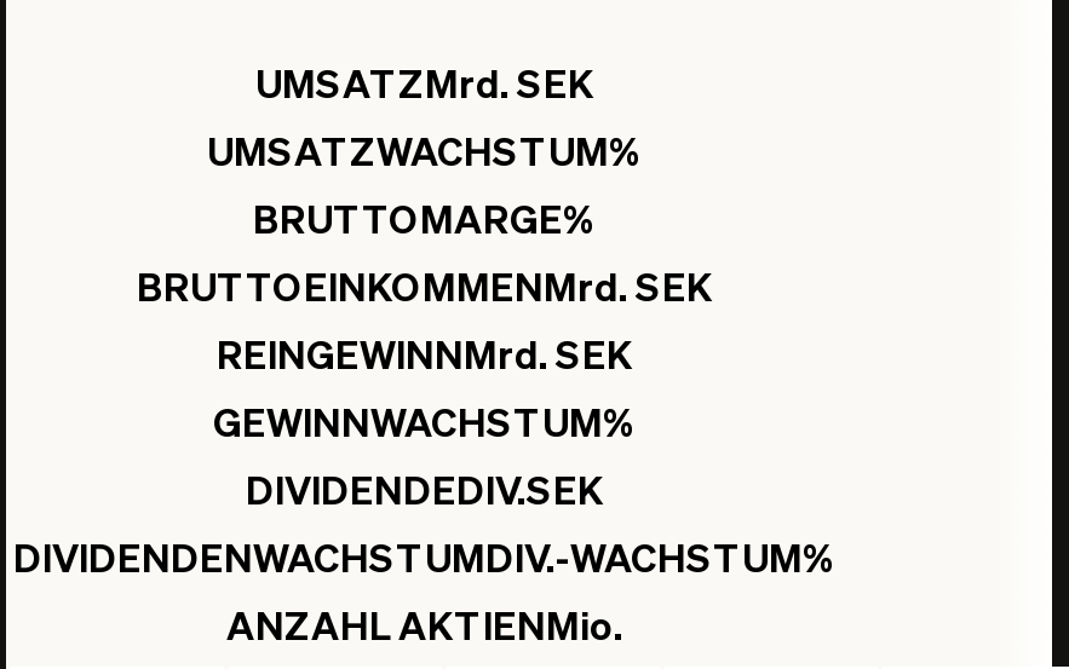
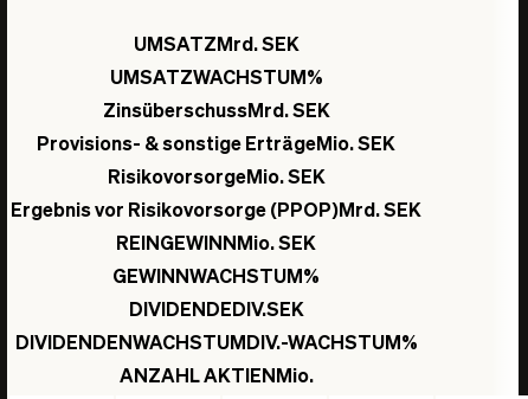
[137,193,713,379] BRUTTOMARGE% | BRUTTOEINKOMMENMrd. SEK | REINGEWINNMrd. SEK -> [11,97,421,255] ZinsüberschussMrd. SEK | Provisions- & sonstige ErträgeMio. SEK | RisikovorsorgeMio. SEK | Ergebnis vor Risikovorsorge (PPOP)Mrd. SEK | REINGEWINNMio. SEK

